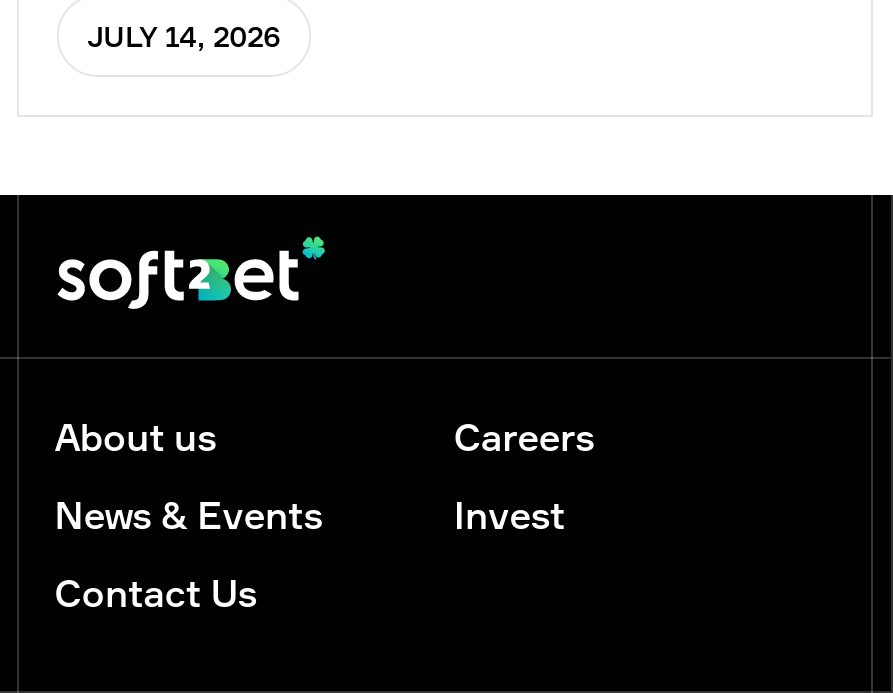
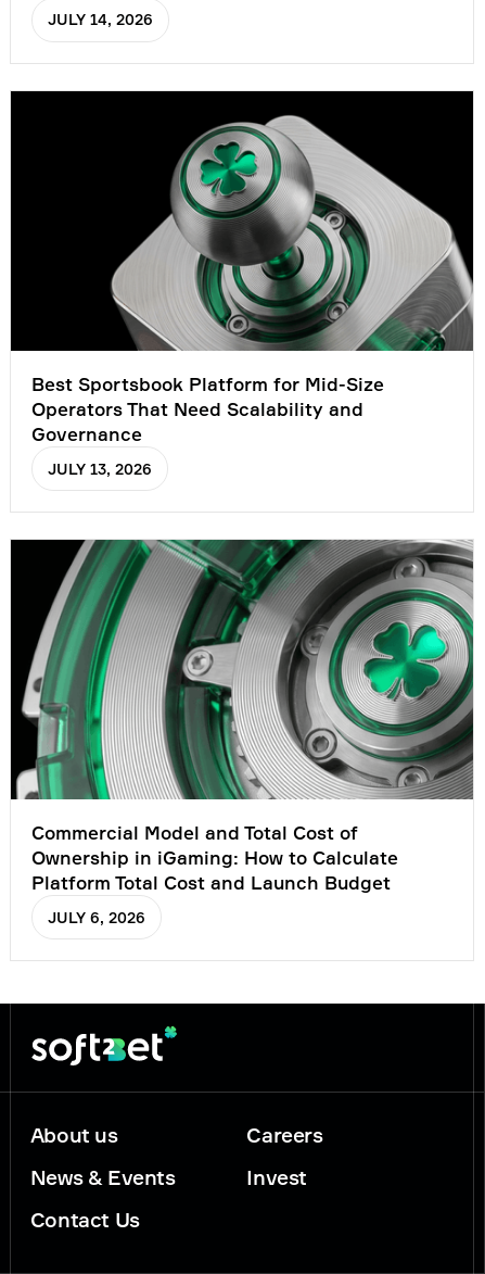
none -> [10,90,474,477] [image] | Best Sportsbook Platform for Mid-Size | Operators That Need Scalability and | Governance | JULY 13, 2026
none -> [10,539,474,926] [image] | Commercial Model and Total Cost of | Ownership in iGaming: How to Calculate | Platform Total Cost and Launch Budget | JULY 6, 2026

